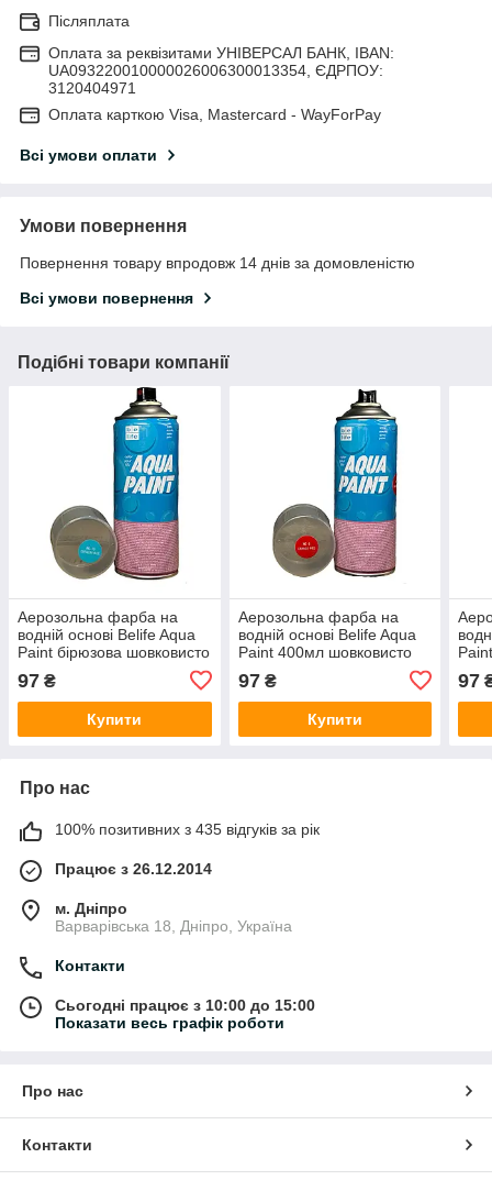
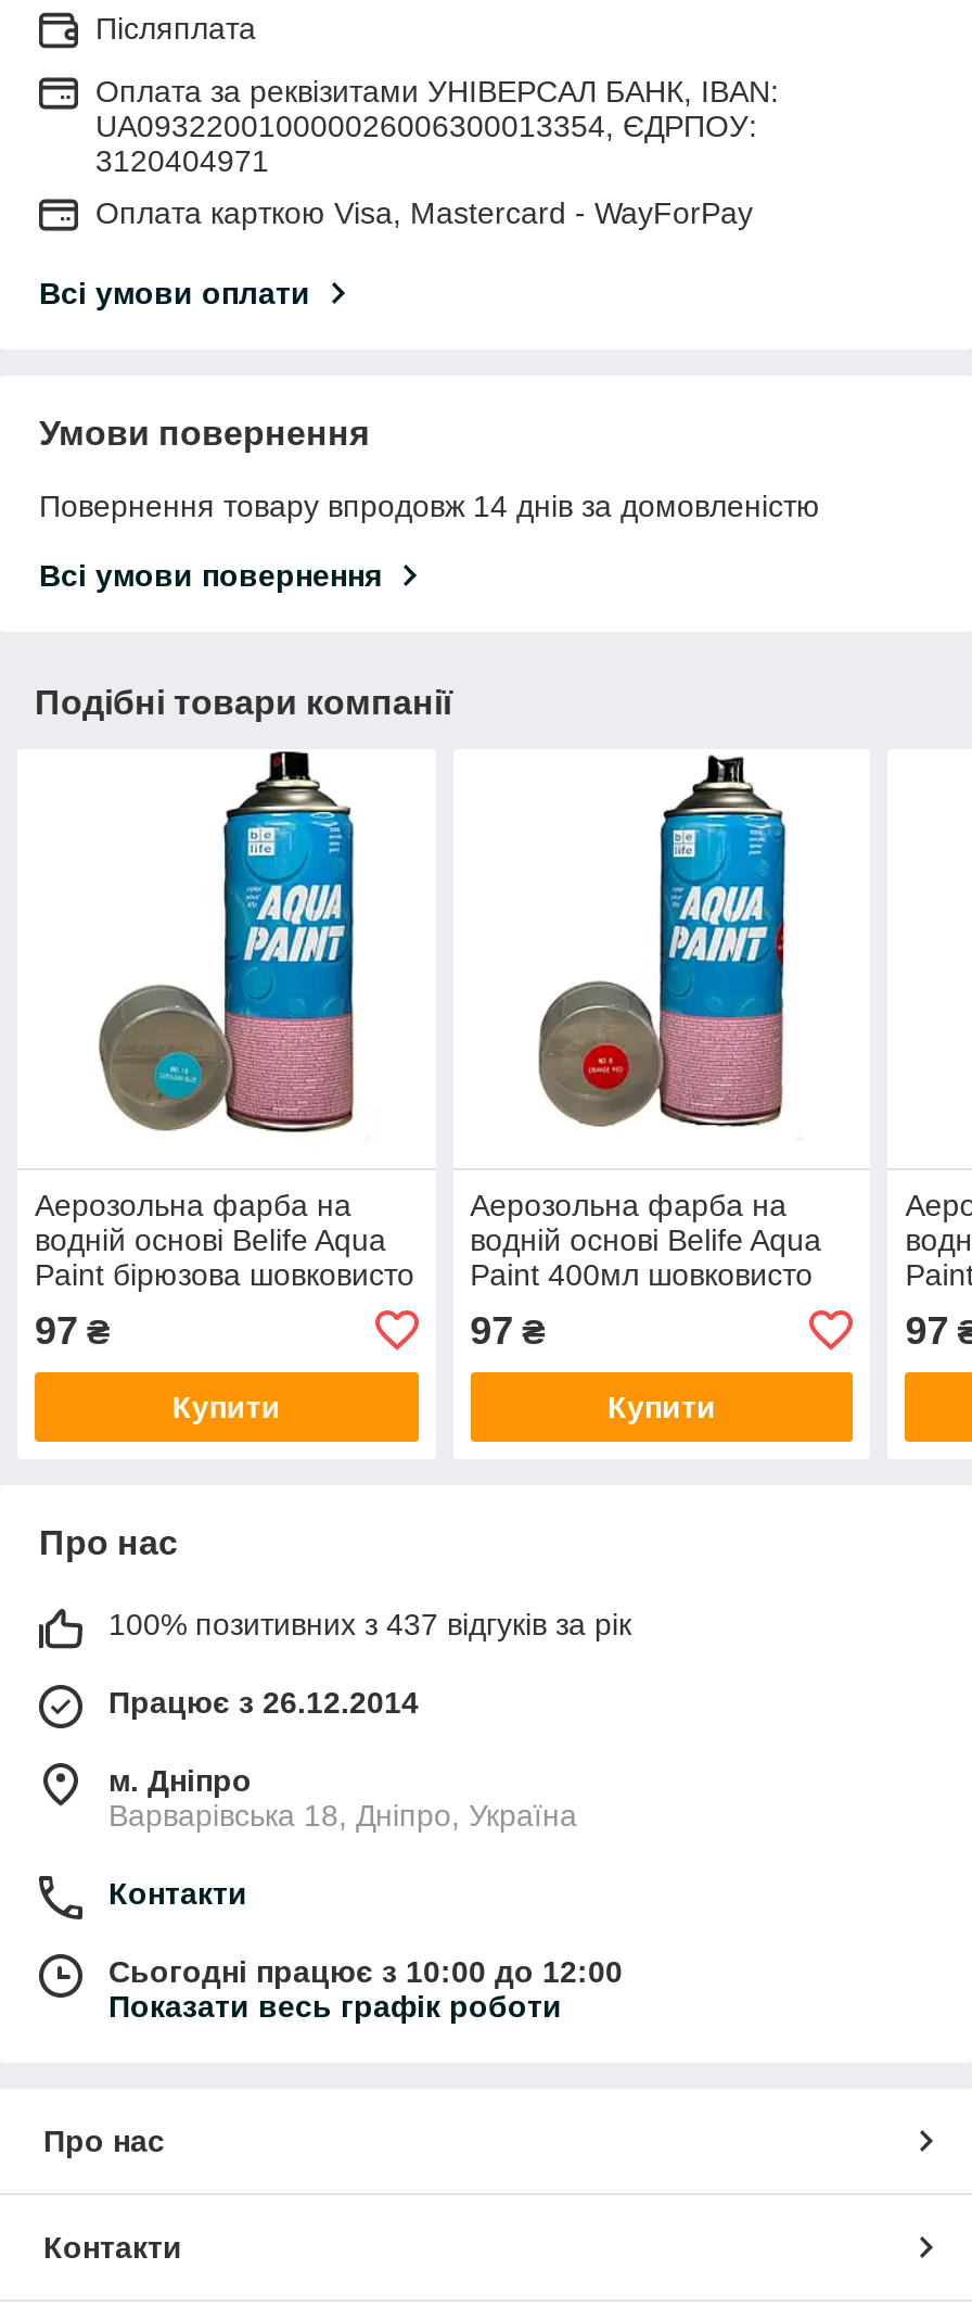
[55,820,320,838] 100% позитивних з 435 відгуків за рік -> [108,1606,631,1641] 100% позитивних з 437 відгуків за рік
[55,996,315,1014] Сьогодні працює з 10:00 до 15:00 -> [108,1954,623,1988] Сьогодні працює з 10:00 до 12:00

